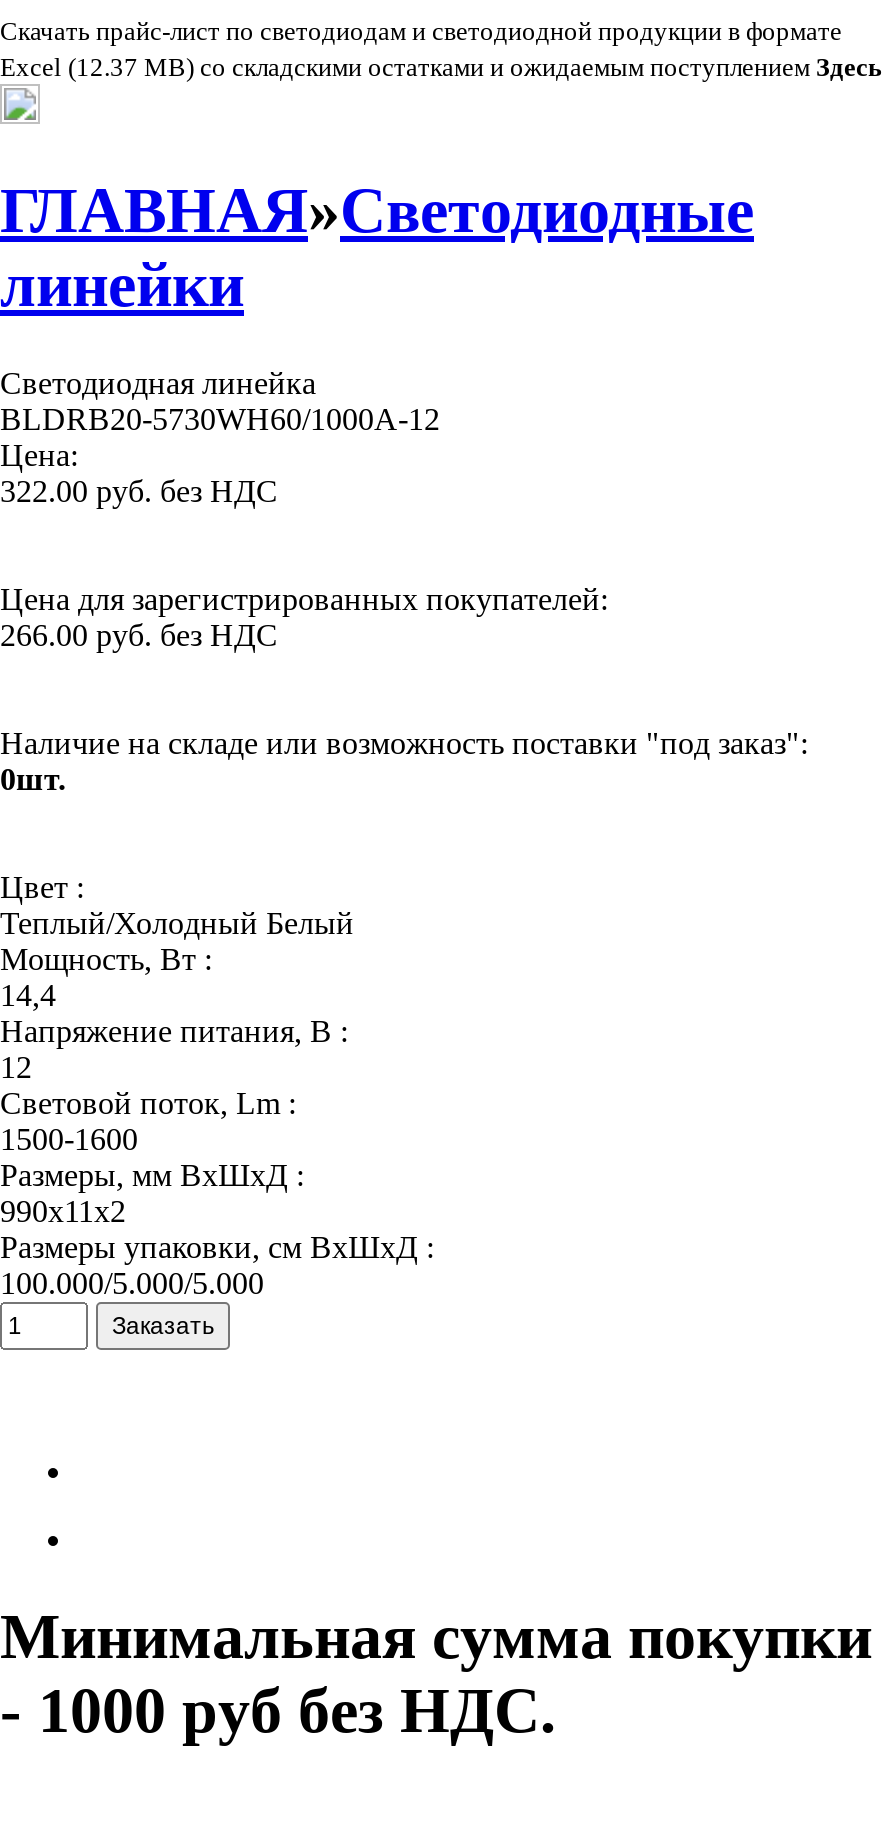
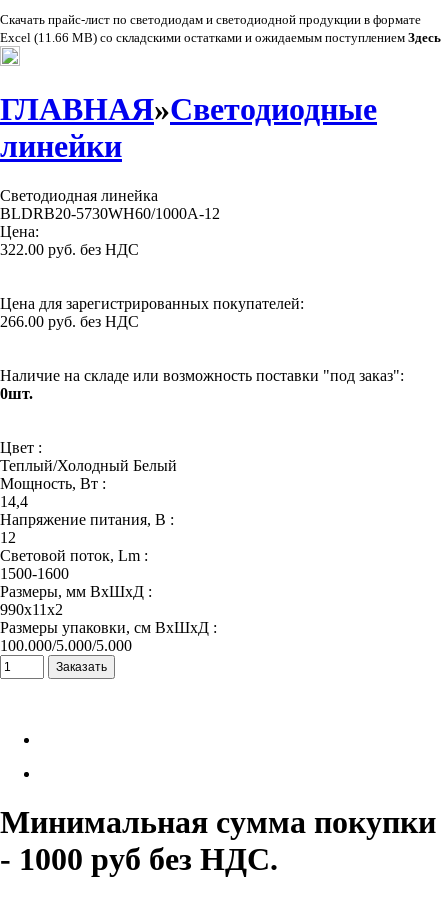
[0,52,882,82] Excel (12.37 MB) со складскими остатками и ожидаемым поступлением Здесь -> [0,30,441,45] Excel (11.66 MB) со складскими остатками и ожидаемым поступлением Здесь

